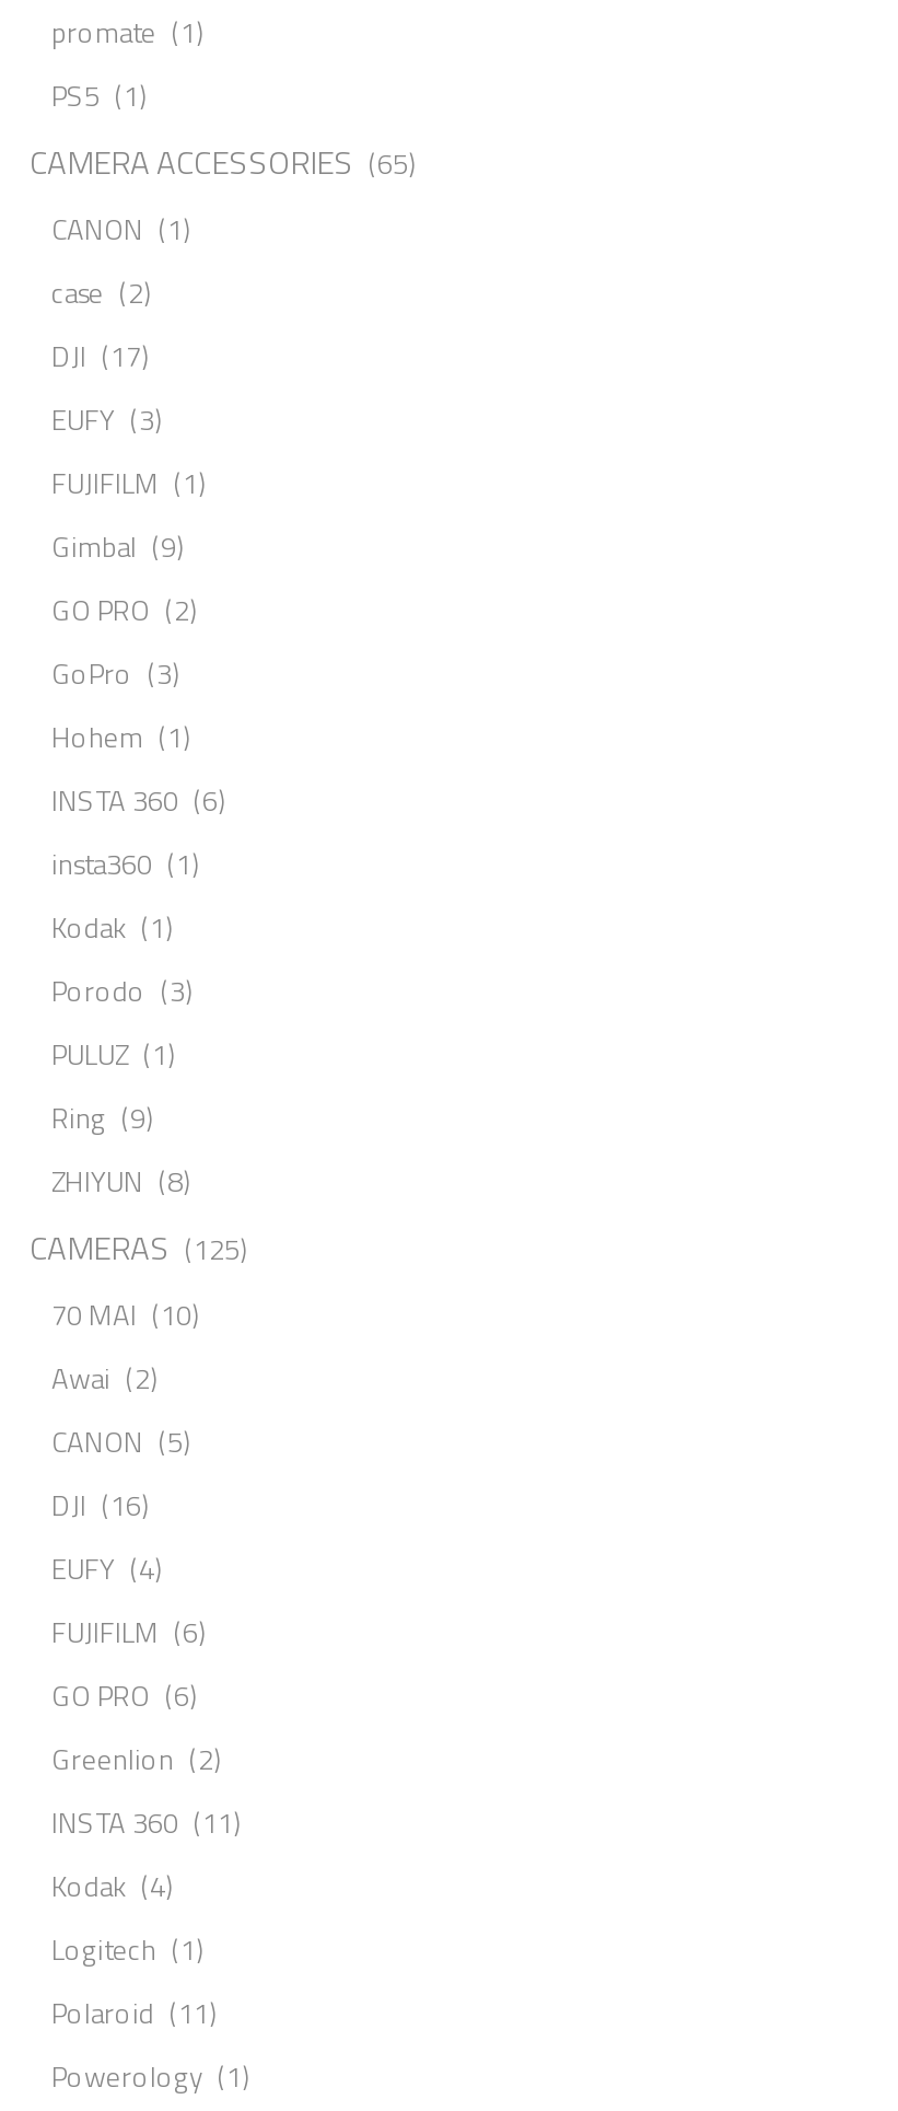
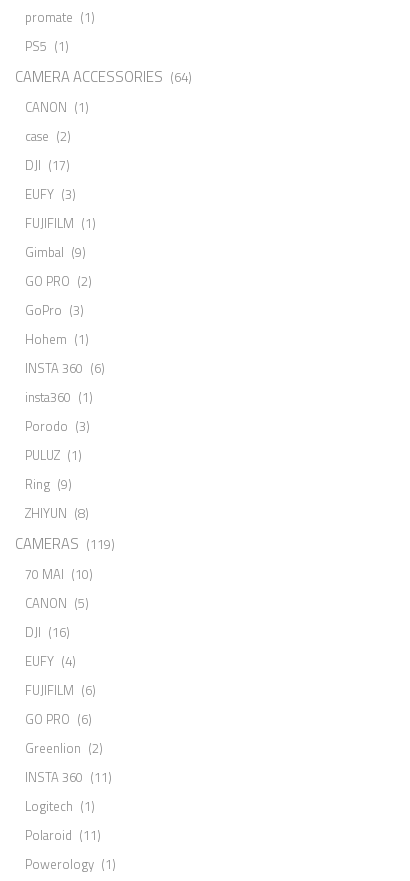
[30,137,417,187] CAMERA ACCESSORIES (65) -> [15,65,192,88] CAMERA ACCESSORIES (64)
[51,905,174,949] Kodak (1) -> none
[30,1222,248,1273] CAMERAS (125) -> [15,532,115,555] CAMERAS (119)
[51,1356,159,1400] Awai (2) -> none
[51,1864,174,1907] Kodak (4) -> none

